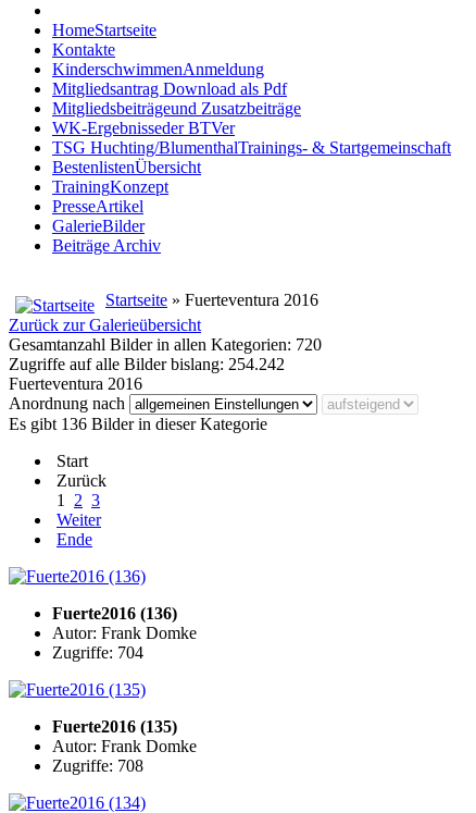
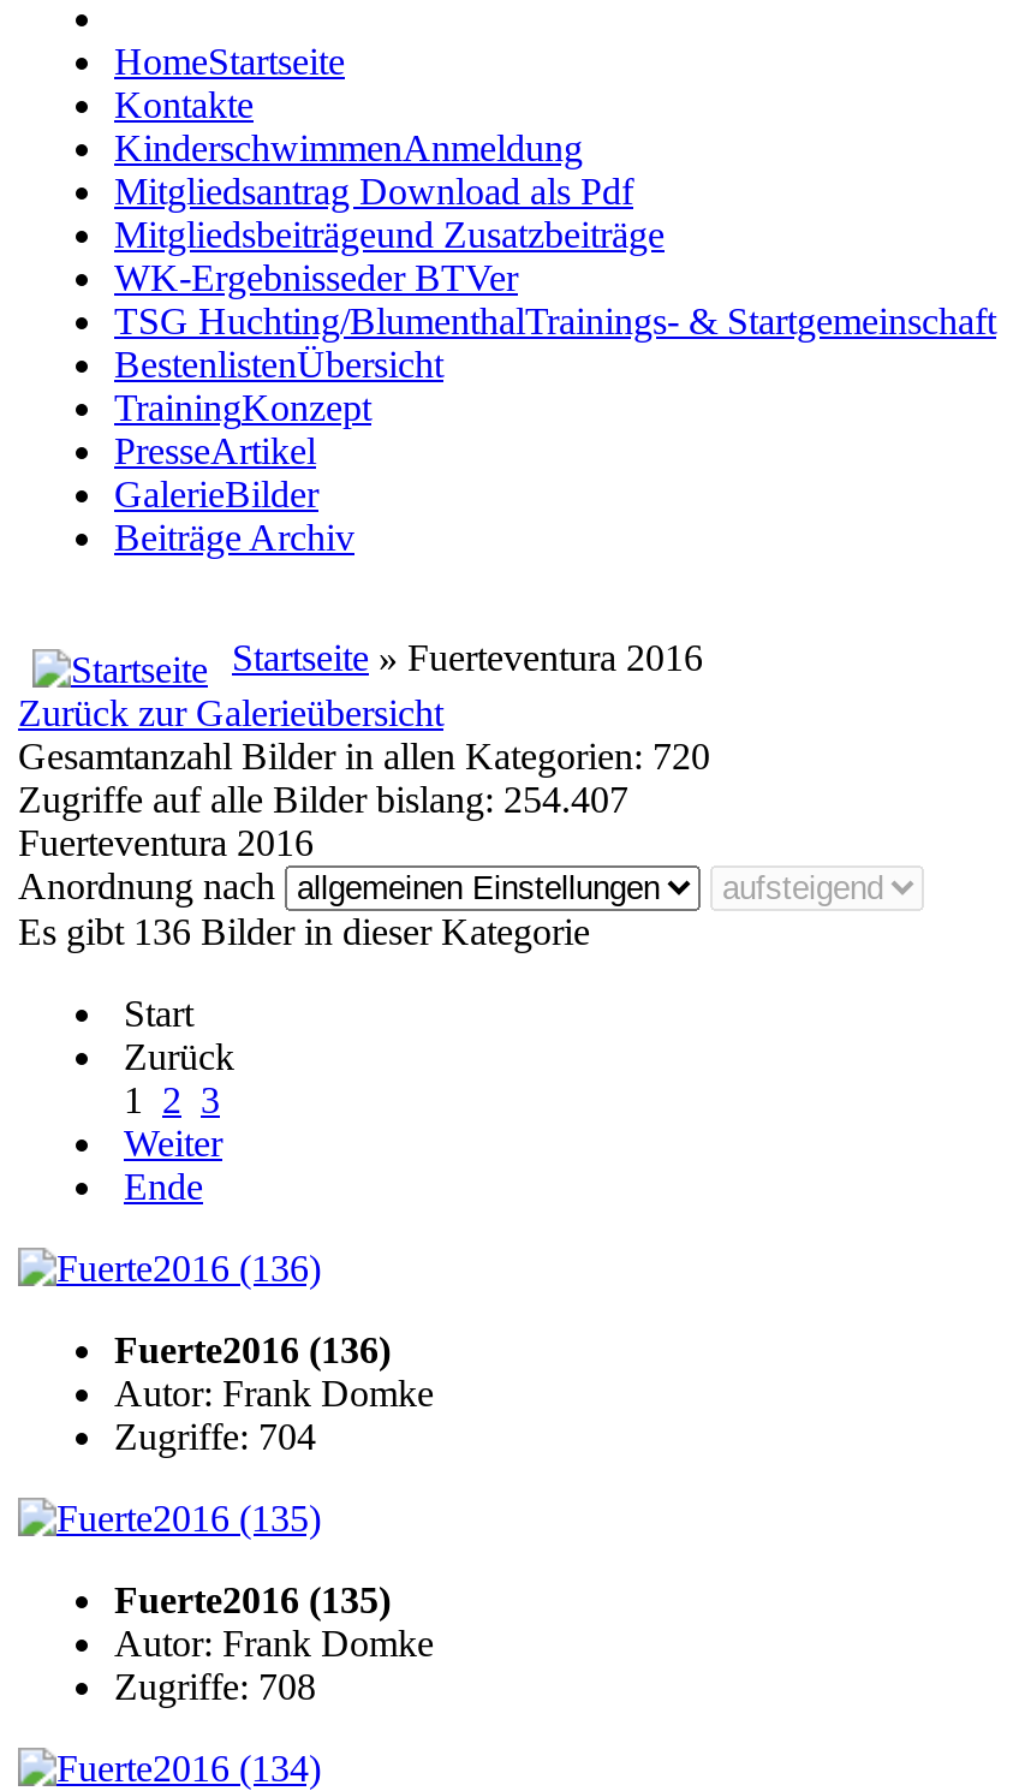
[9,355,285,373] Zugriffe auf alle Bilder bislang: 254.242 -> [18,779,628,820] Zugriffe auf alle Bilder bislang: 254.407

